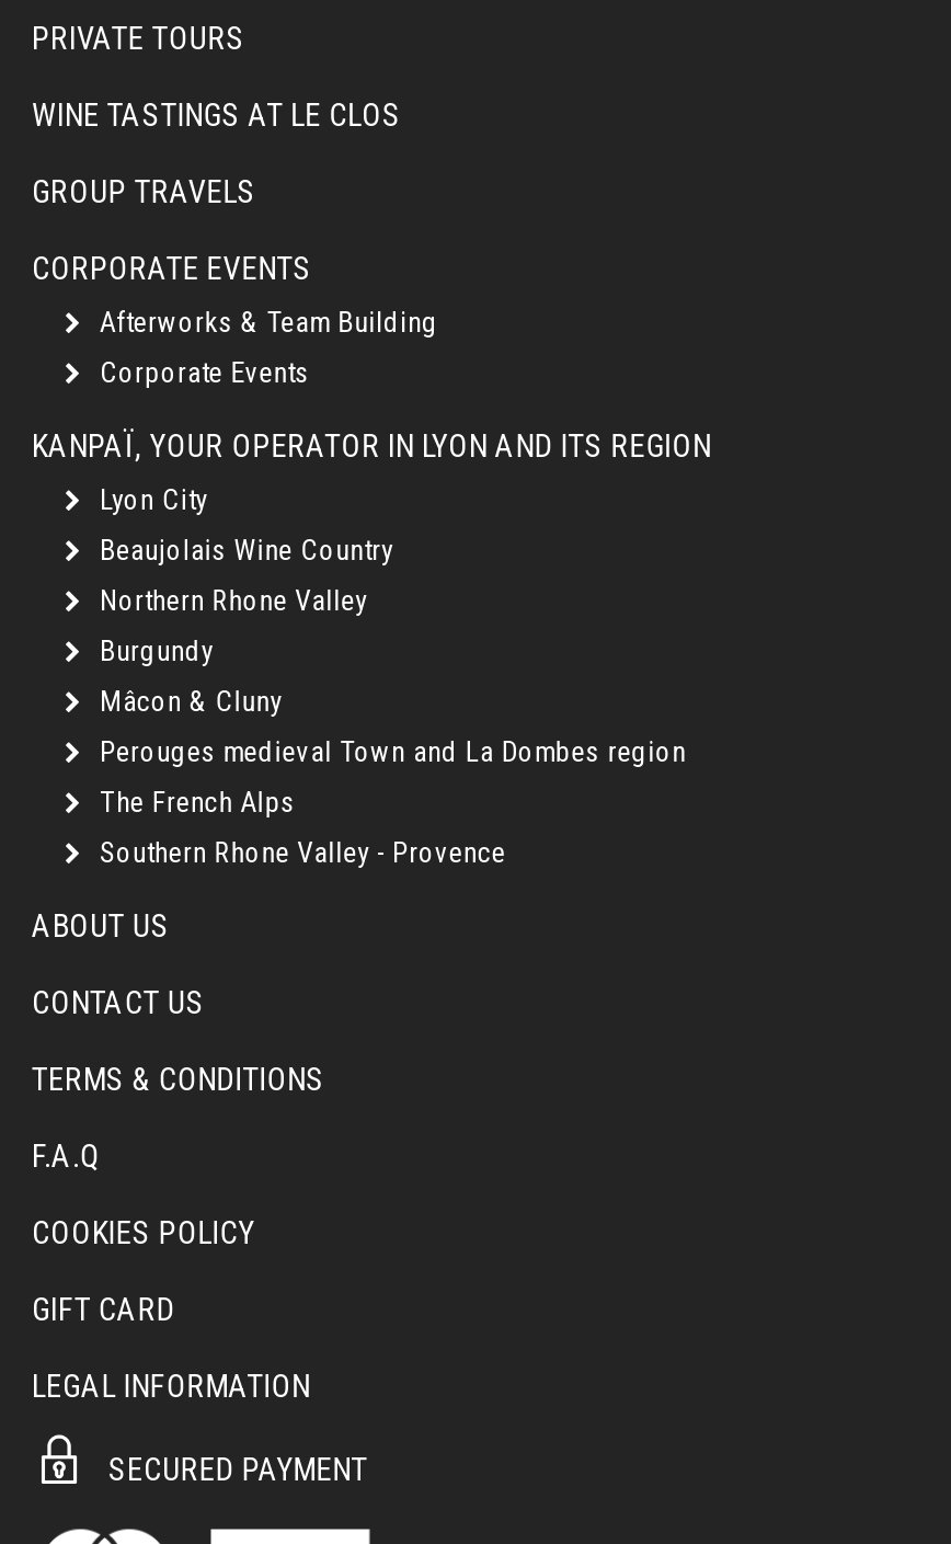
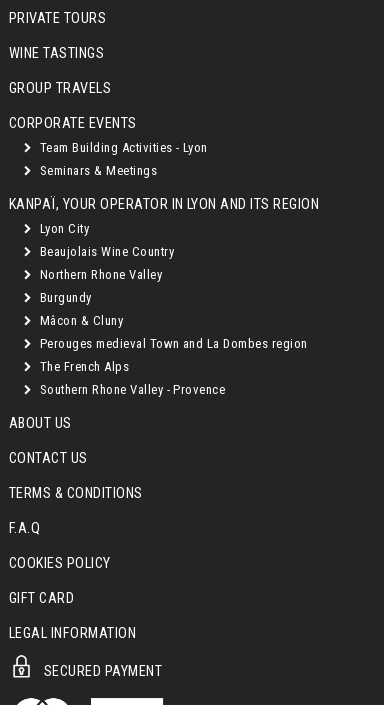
[32,98,401,135] WINE TASTINGS AT LE CLOS -> [9,45,104,62] WINE TASTINGS
[92,306,438,339] Afterworks & Team Building -> [36,140,208,155] Team Building Activities - Lyon
[92,356,309,389] Corporate Events -> [36,163,157,178] Seminars & Meetings

